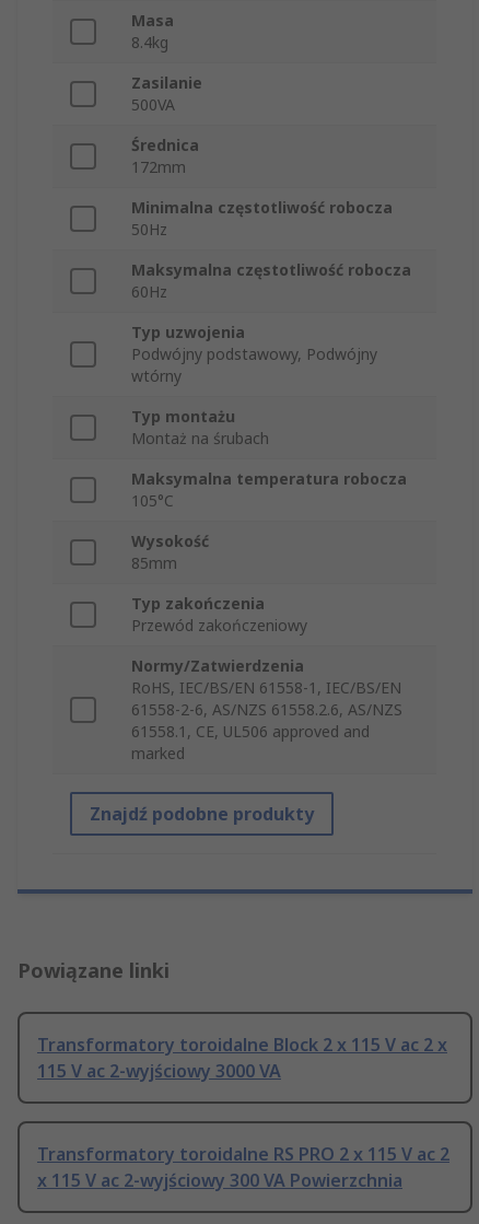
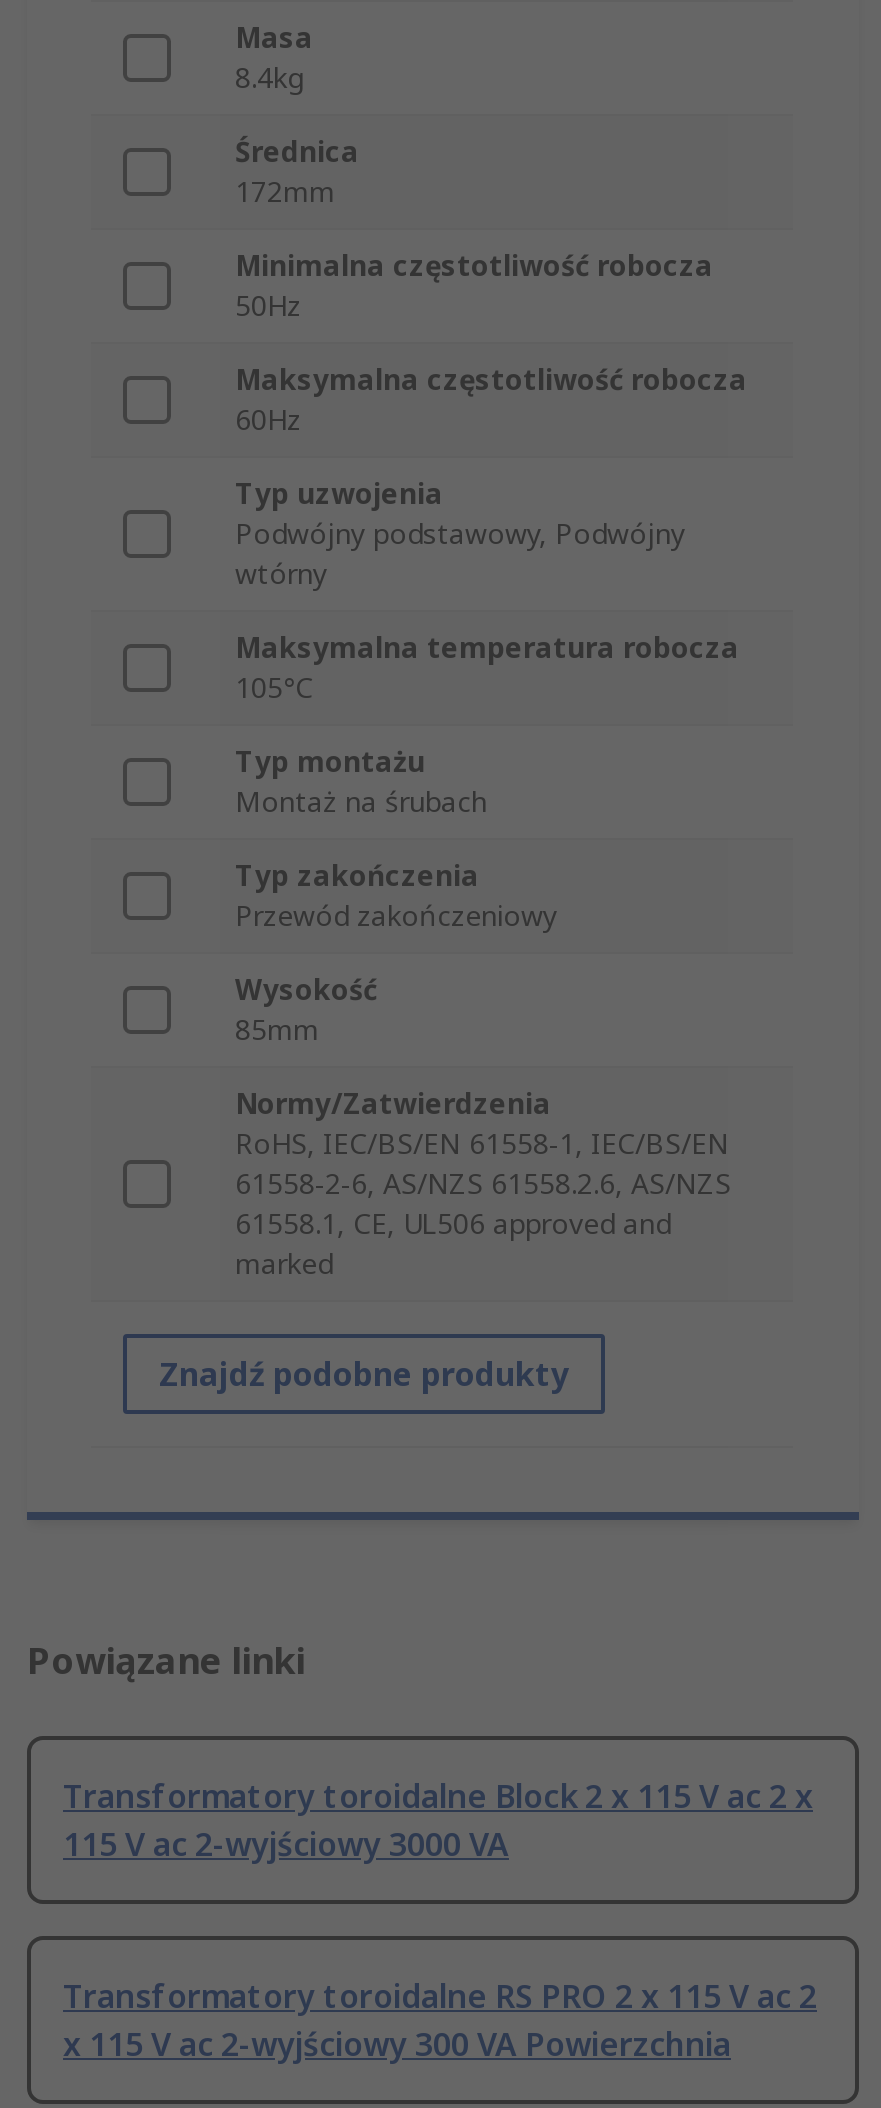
[131,73,202,115] Zasilanie | 500VA -> none
moved [131,469,407,511] -> [235,629,739,707]: Maksymalna temperatura robocza | 105°C
moved [131,593,307,636] -> [235,857,557,935]: Typ zakończenia | Przewód zakończeniowy

